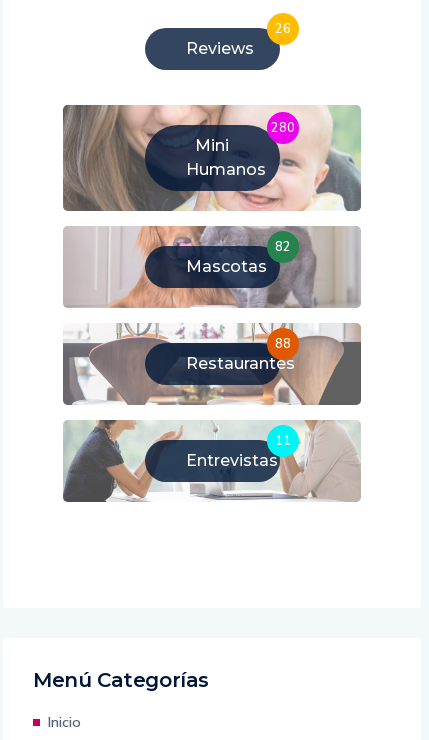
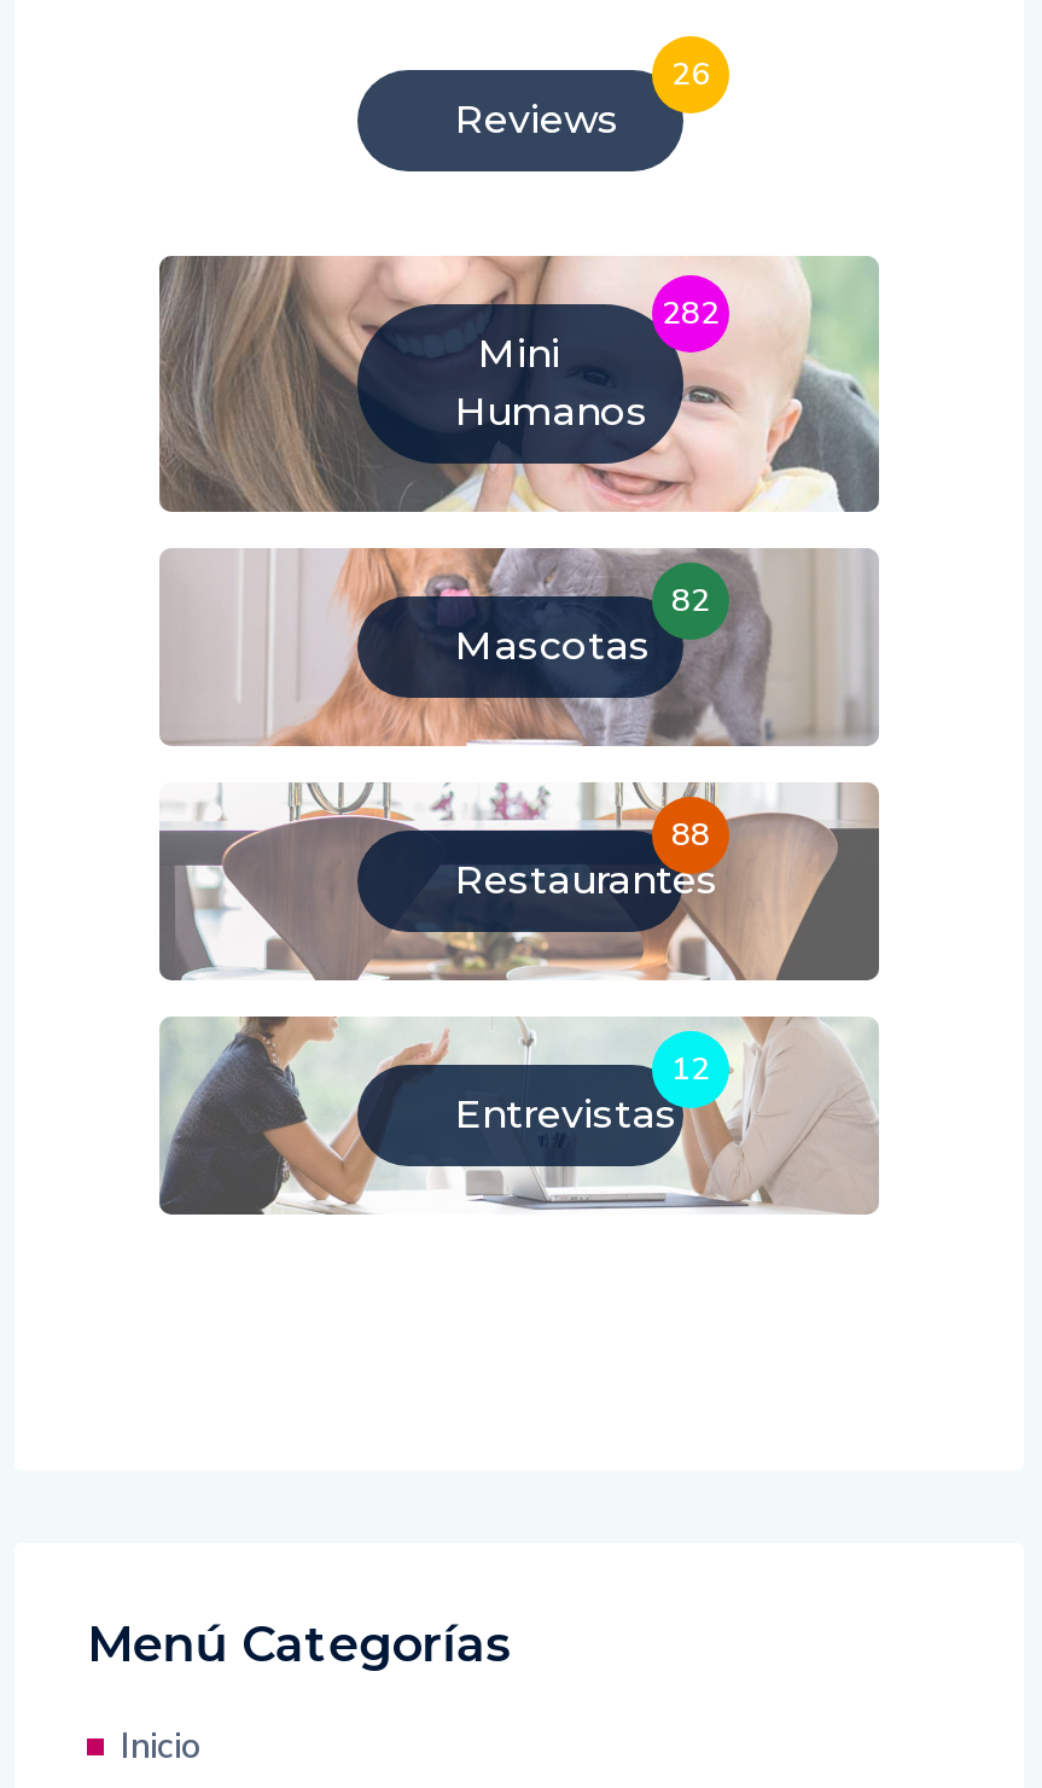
[271,119,295,137] 280 -> [662,291,720,335] 282
[275,432,291,450] 11 -> [671,1048,710,1091] 12

